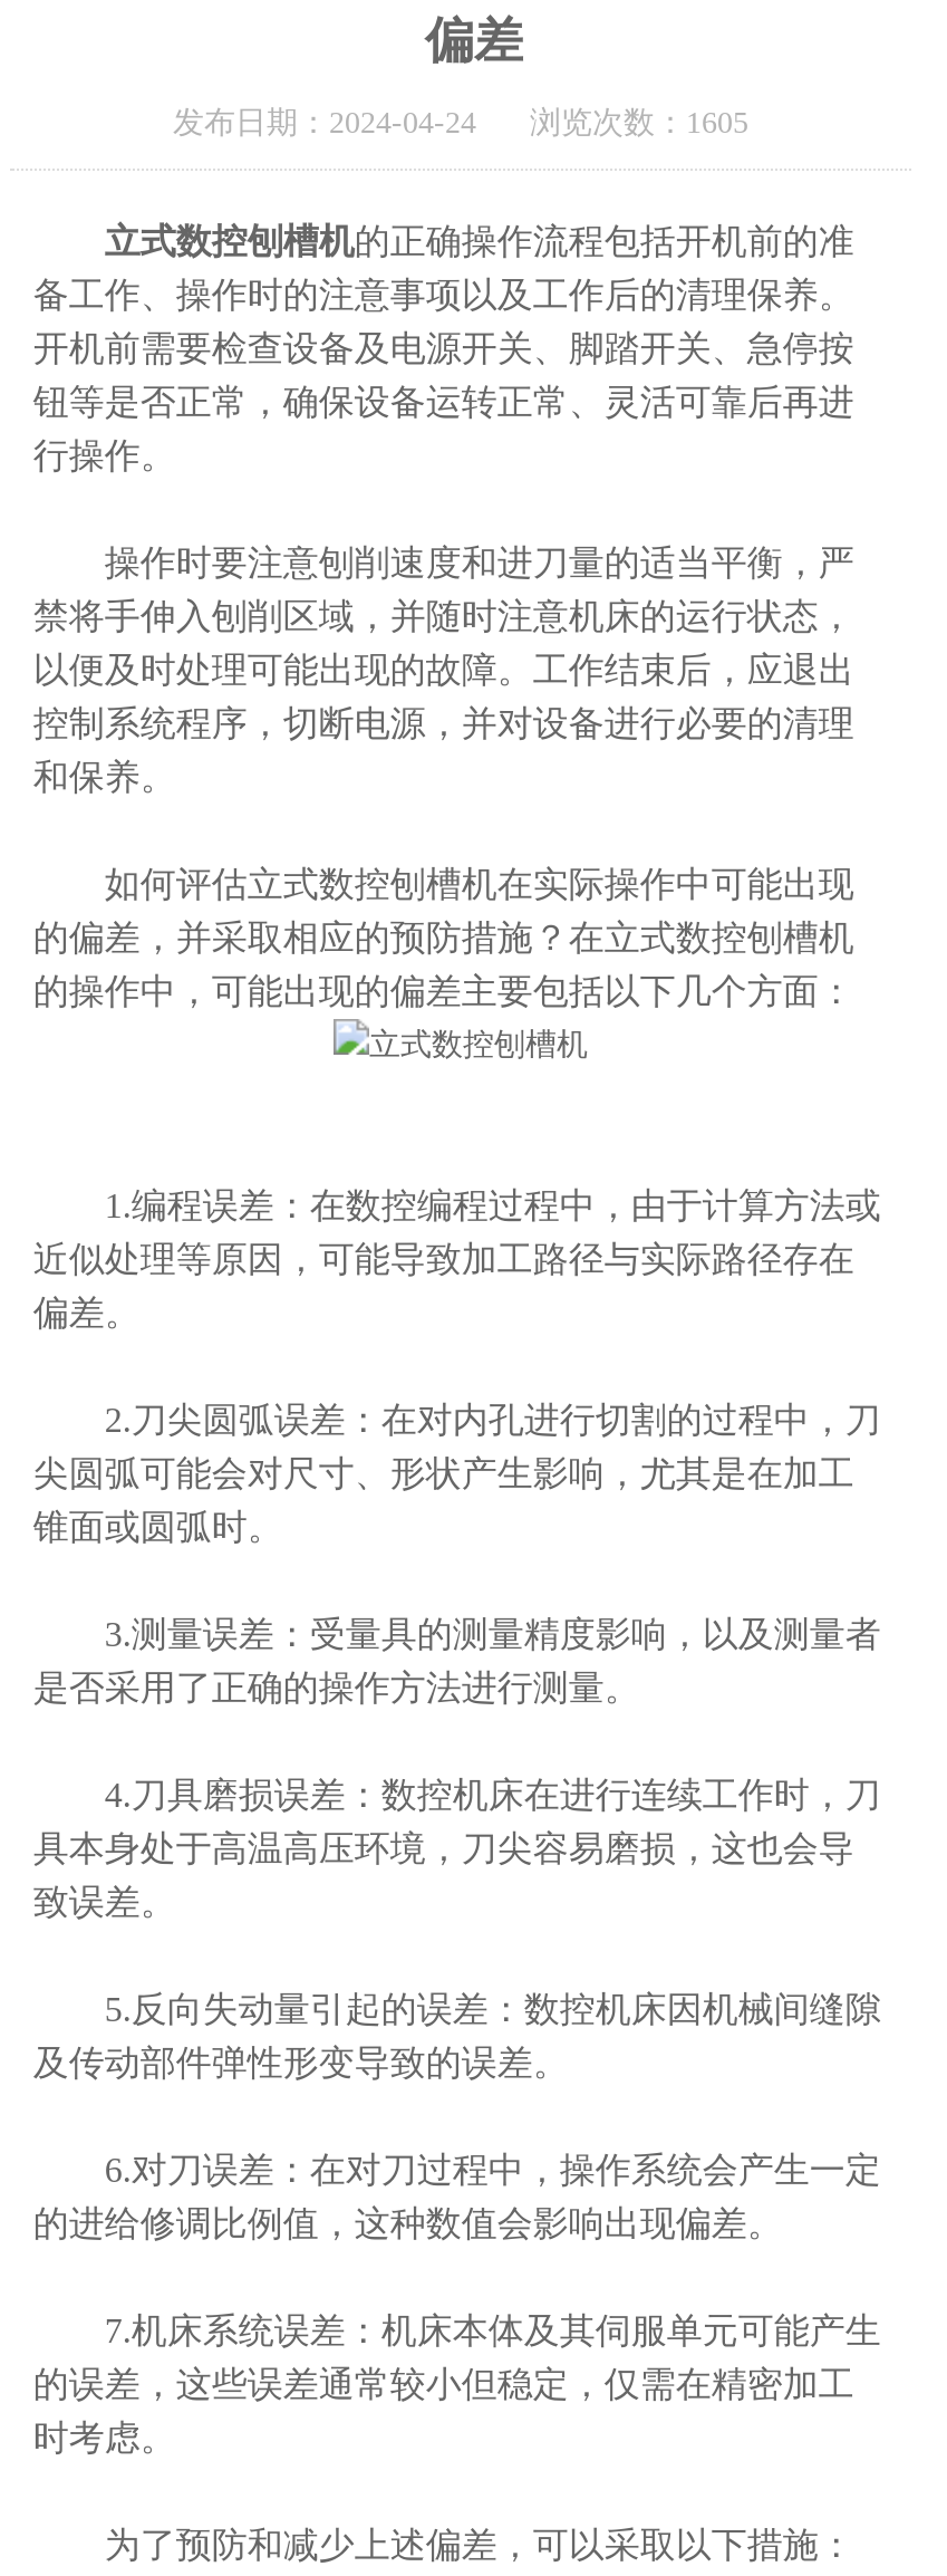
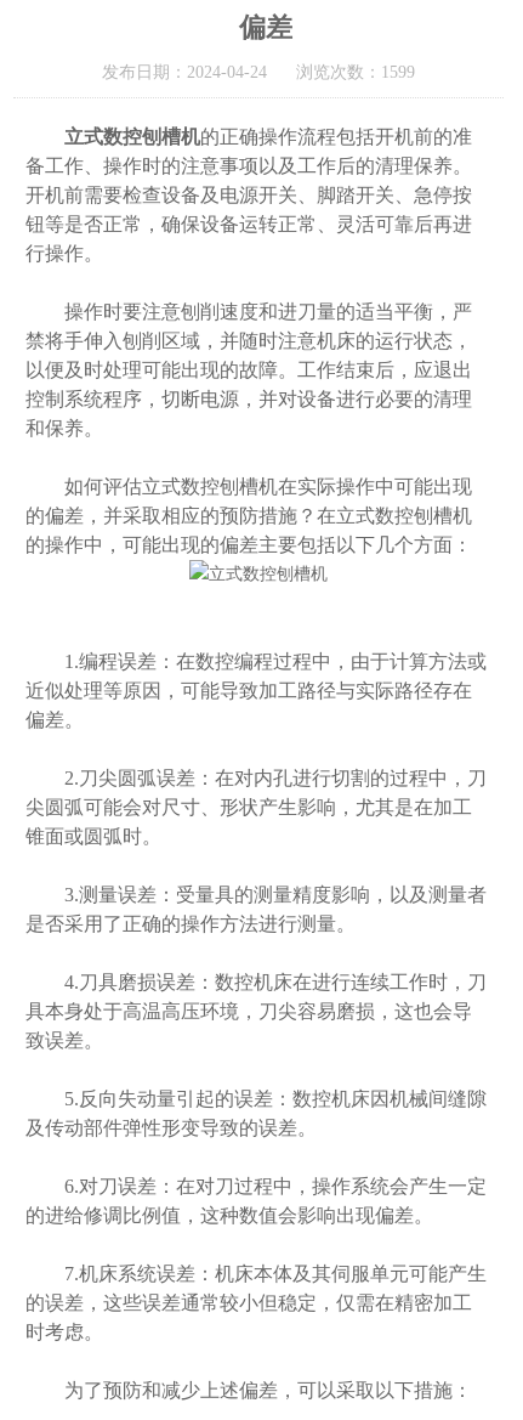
[173,105,748,139] 发布日期：2024-04-24 浏览次数：1605 -> [102,63,415,81] 发布日期：2024-04-24 浏览次数：1599

